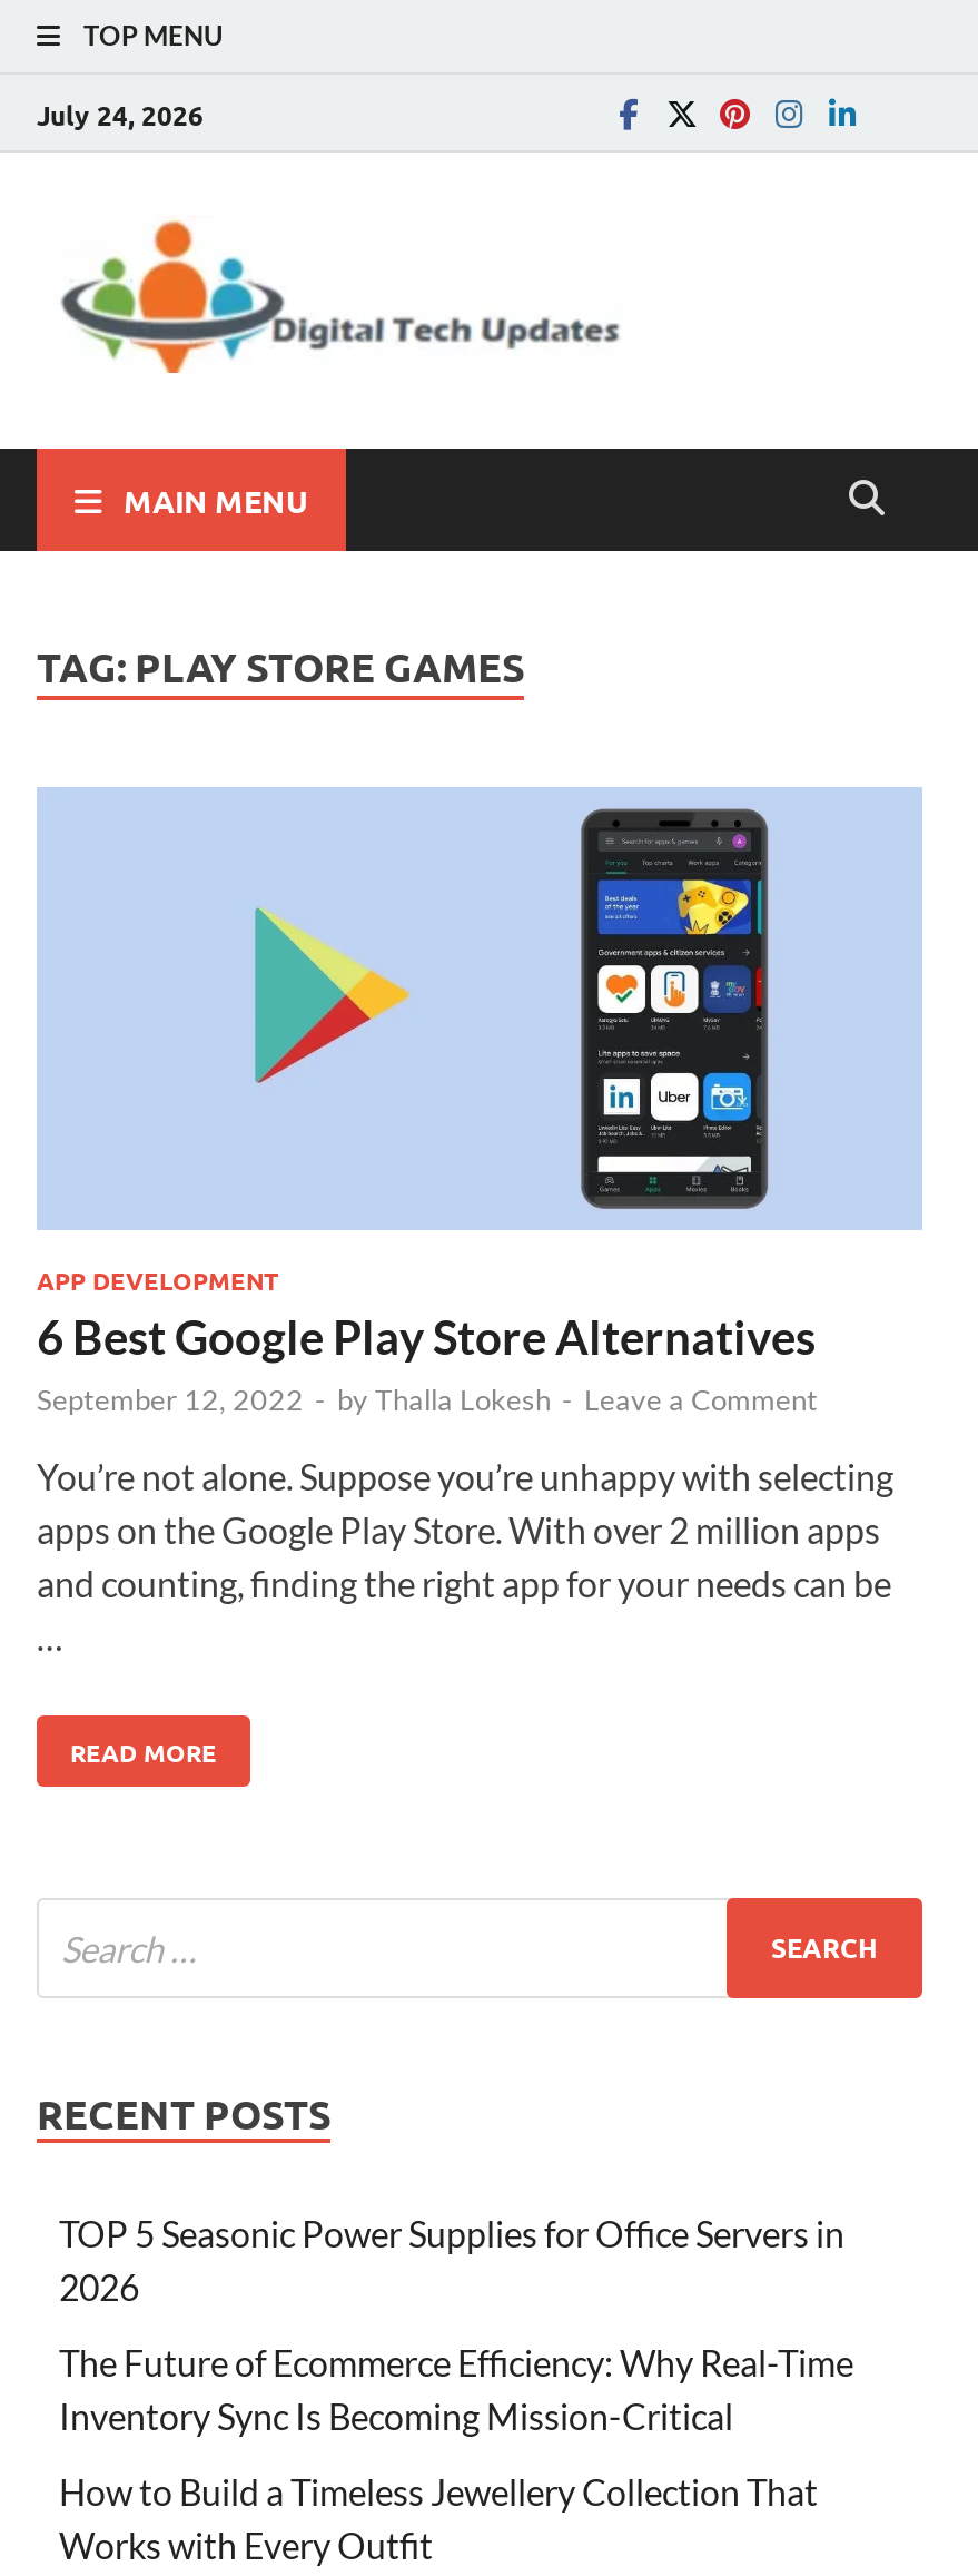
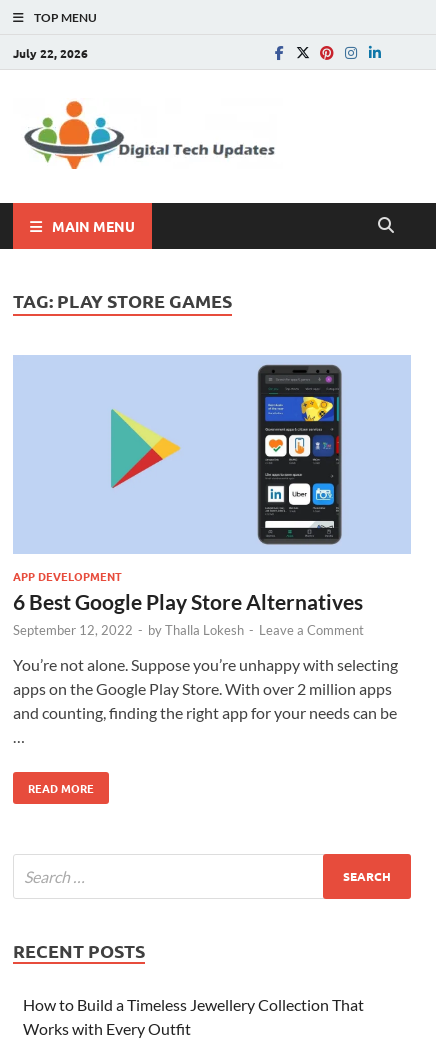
[37,96,204,131] July 24, 2026 -> [13,44,88,60] July 22, 2026
[59,2212,853,2436] TOP 5 Seasonic Power Supplies for Office Servers in | 2026 | The Future of Ecommerce Efficiency: Why Real-Time | Inventory Sync Is Becoming Mission-Critical -> none

